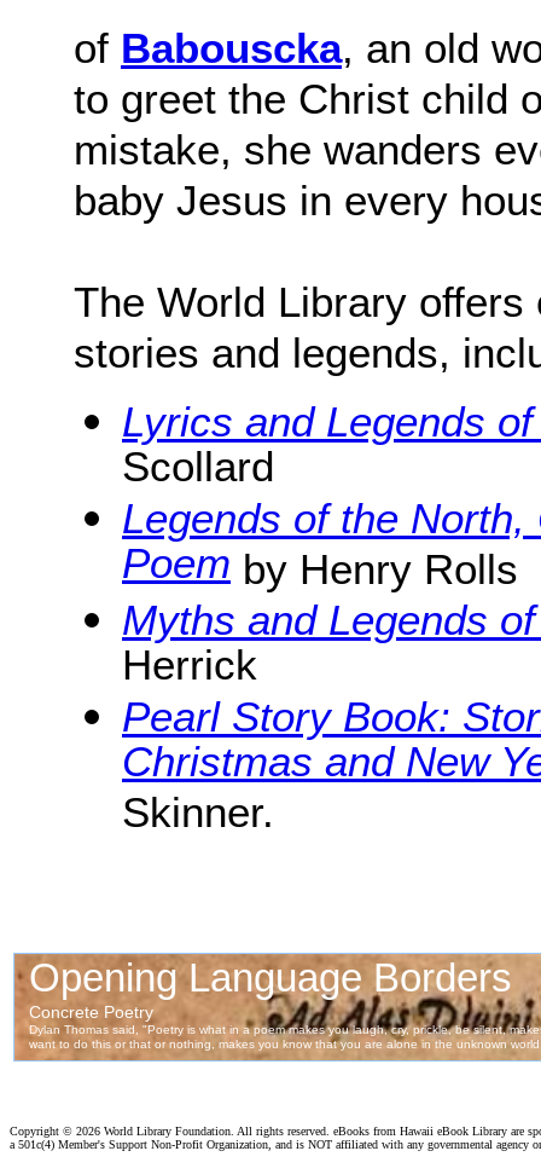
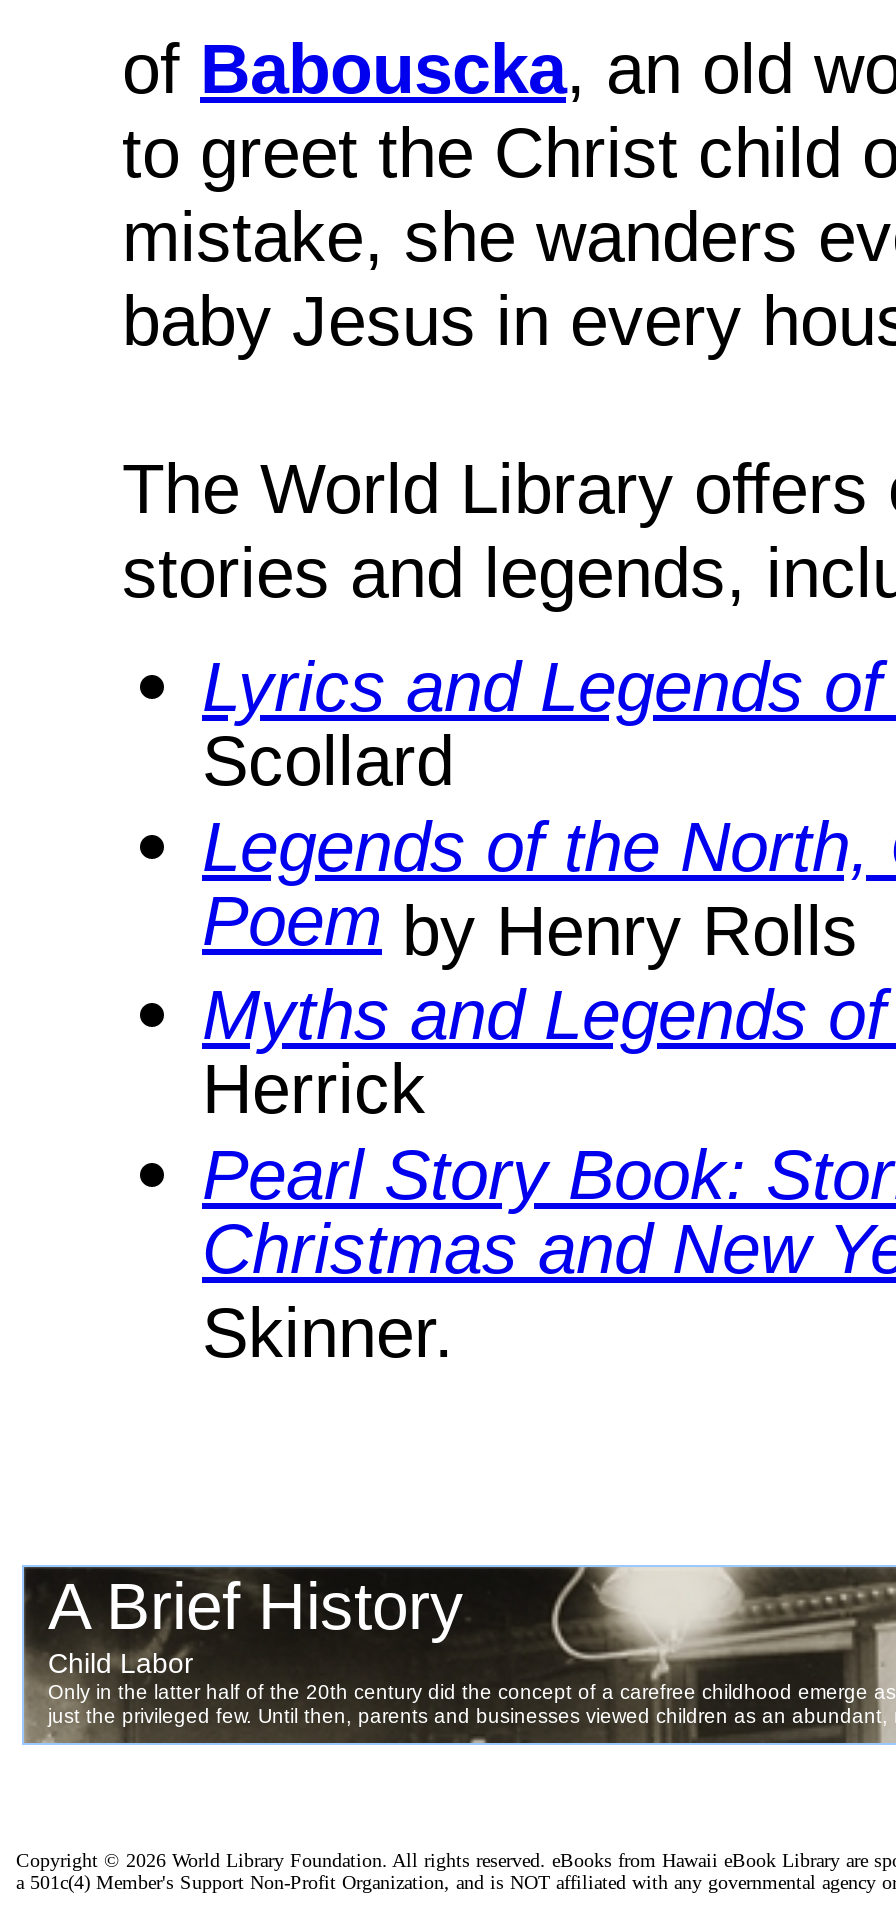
[13,953,537,1062] [image] -> [22,1565,890,1745] [image]

